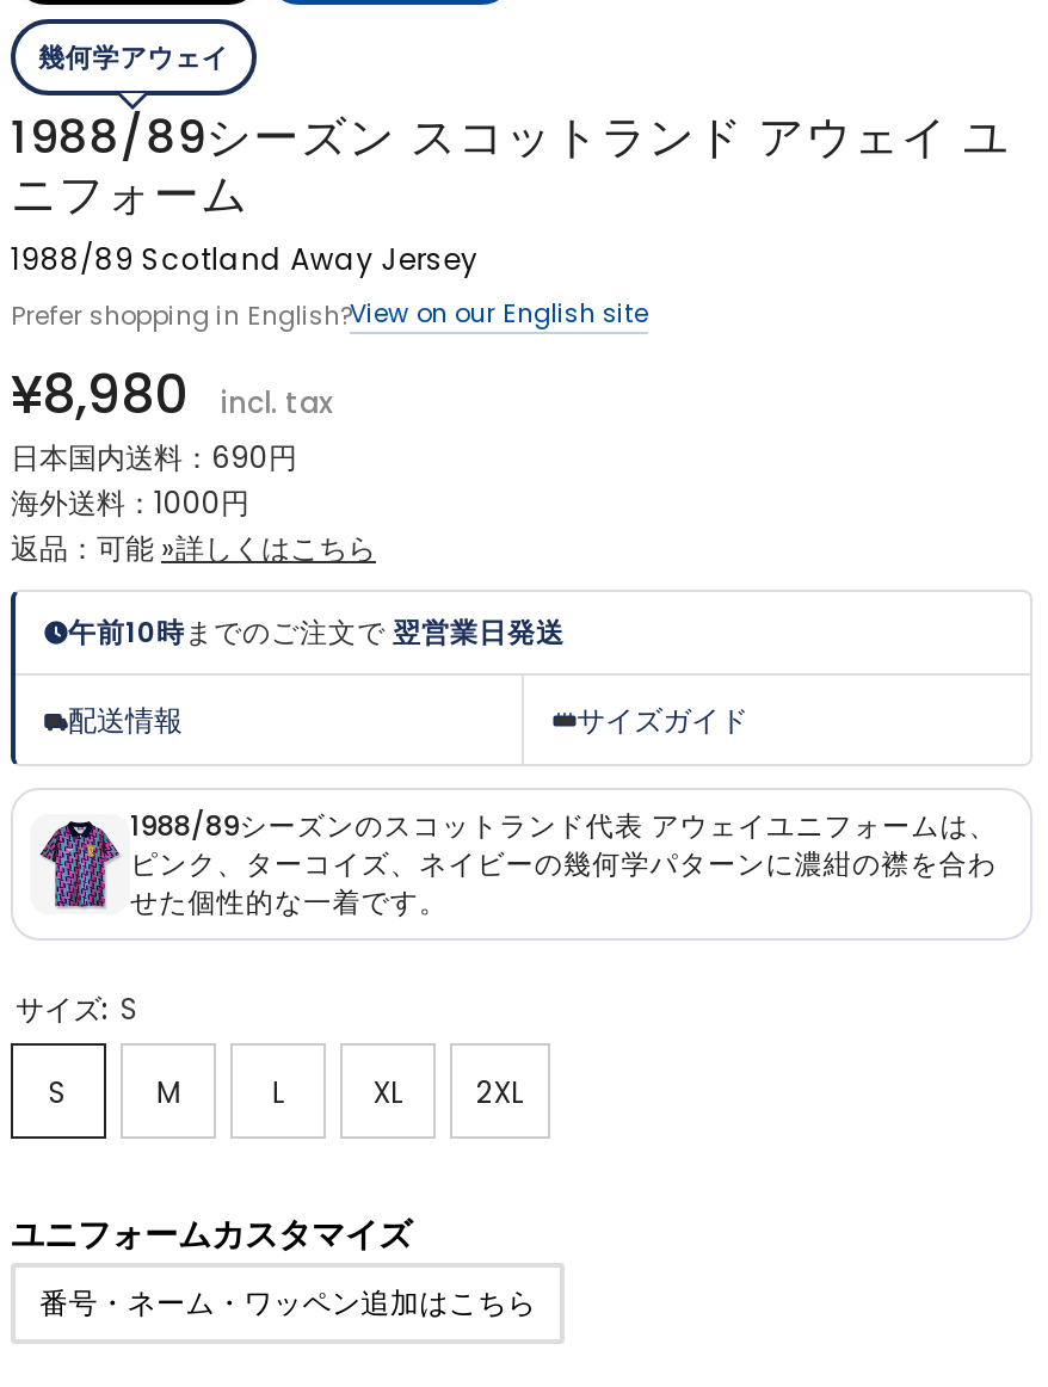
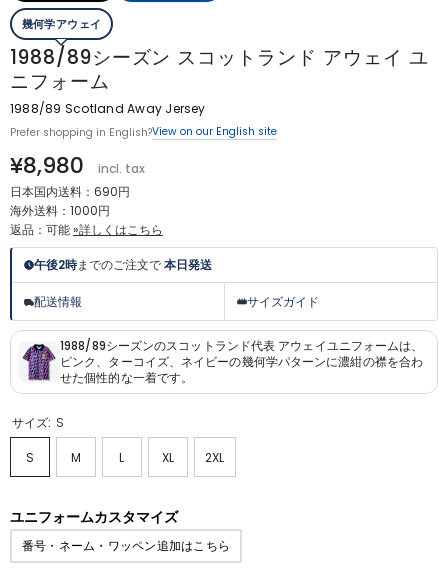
[68,614,565,652] 午前10時までのご注文で翌営業日発送 -> [34,257,212,273] 午後2時までのご注文で本日発送

